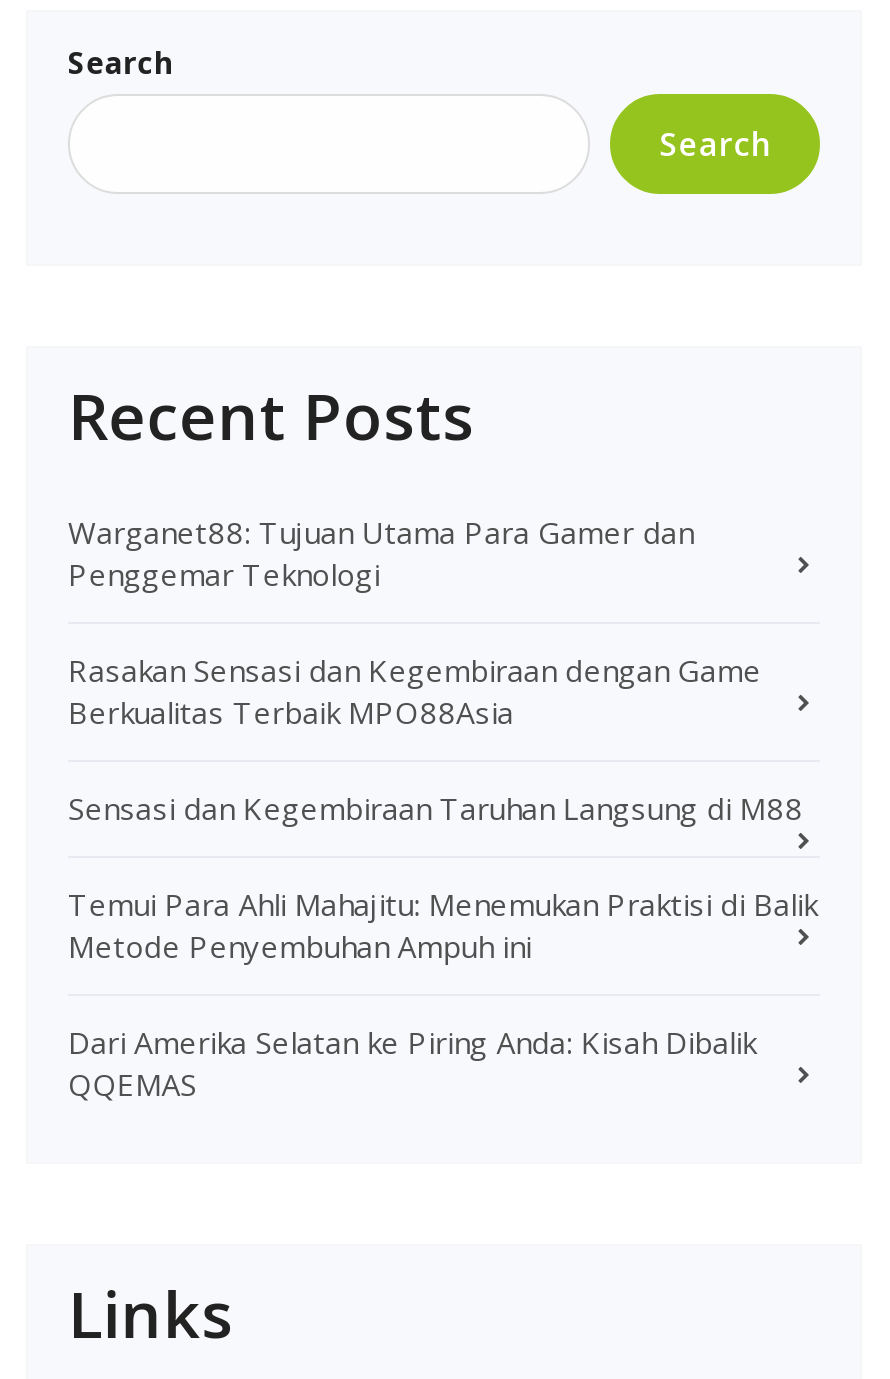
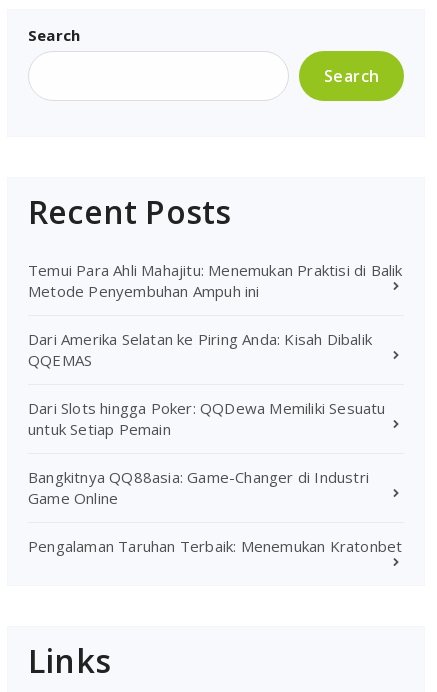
[68,511,803,827] Warganet88: Tujuan Utama Para Gamer dan | Penggemar Teknologi | Rasakan Sensasi dan Kegembiraan dengan Game | Berkualitas Terbaik MPO88Asia | Sensasi dan Kegembiraan Taruhan Langsung di M88 -> none
moved [68,883,817,1103] -> [28,260,403,370]: Temui Para Ahli Mahajitu: Menemukan Praktisi di Balik | Metode Penyembuhan Ampuh ini | Dari Amerika Selatan ke Piring Anda: Kisah Dibalik | QQEMAS
none -> [28,398,402,556] Dari Slots hingga Poker: QQDewa Memiliki Sesuatu | untuk Setiap Pemain | Bangkitnya QQ88asia: Game-Changer di Industri | Game Online | Pengalaman Taruhan Terbaik: Menemukan Kratonbet

